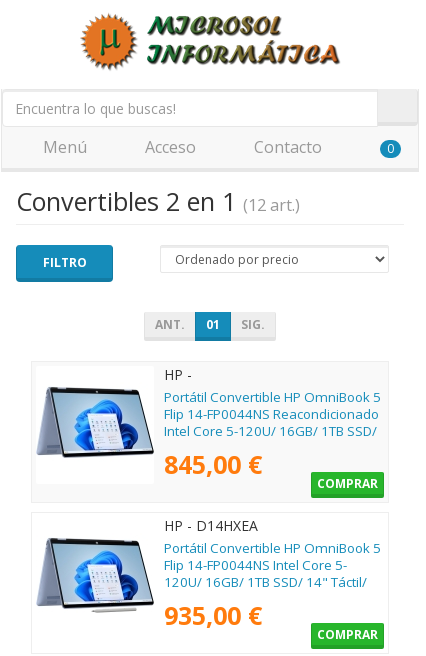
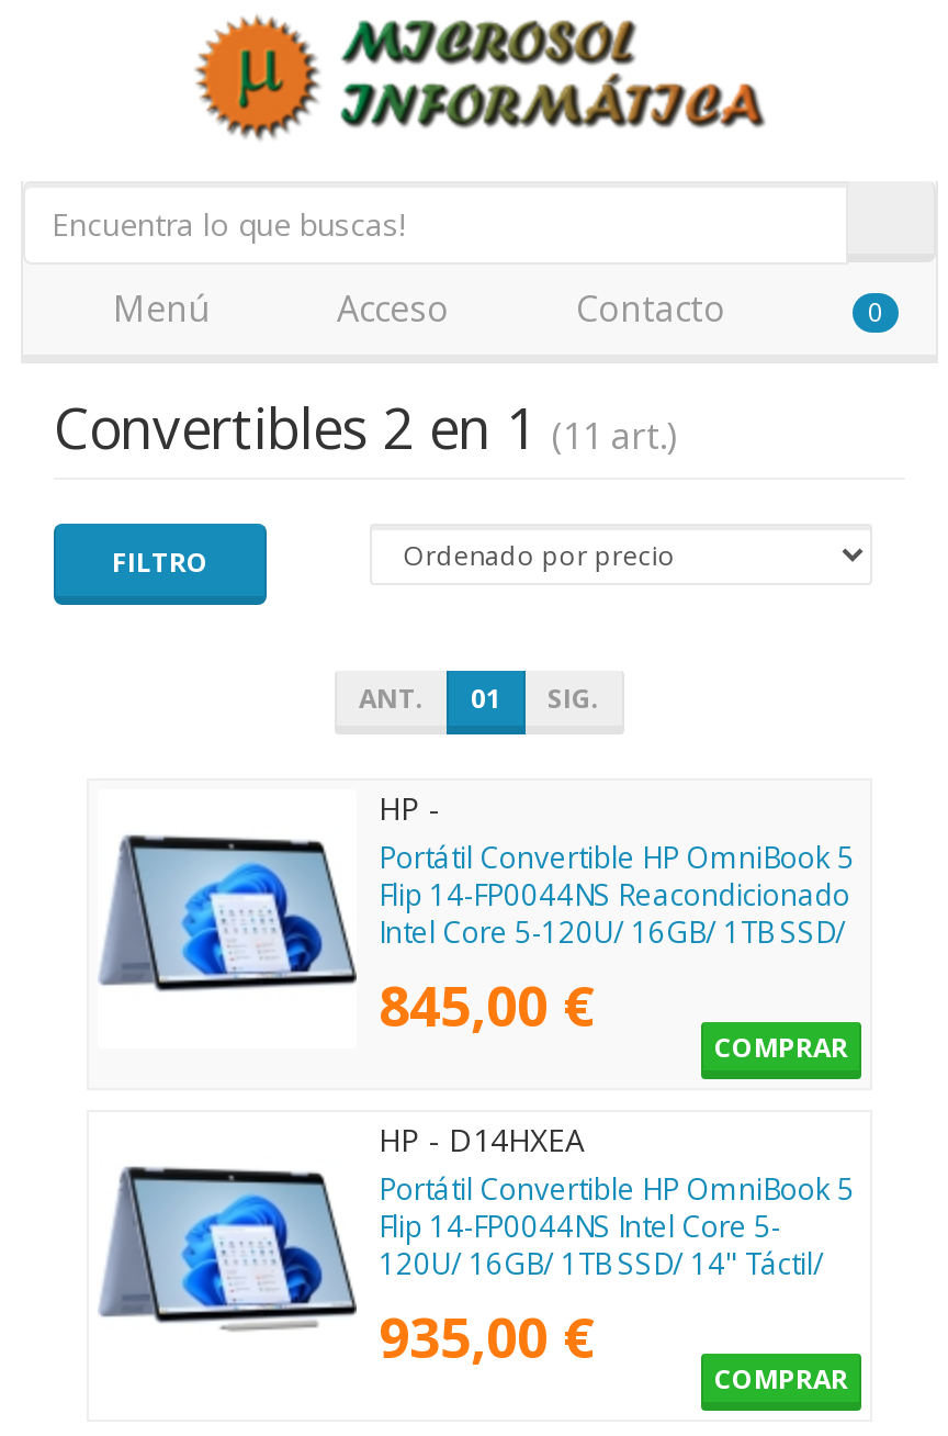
[16,184,300,218] Convertibles 2 en 1 (12 art.) -> [54,390,677,464] Convertibles 2 en 1 (11 art.)

